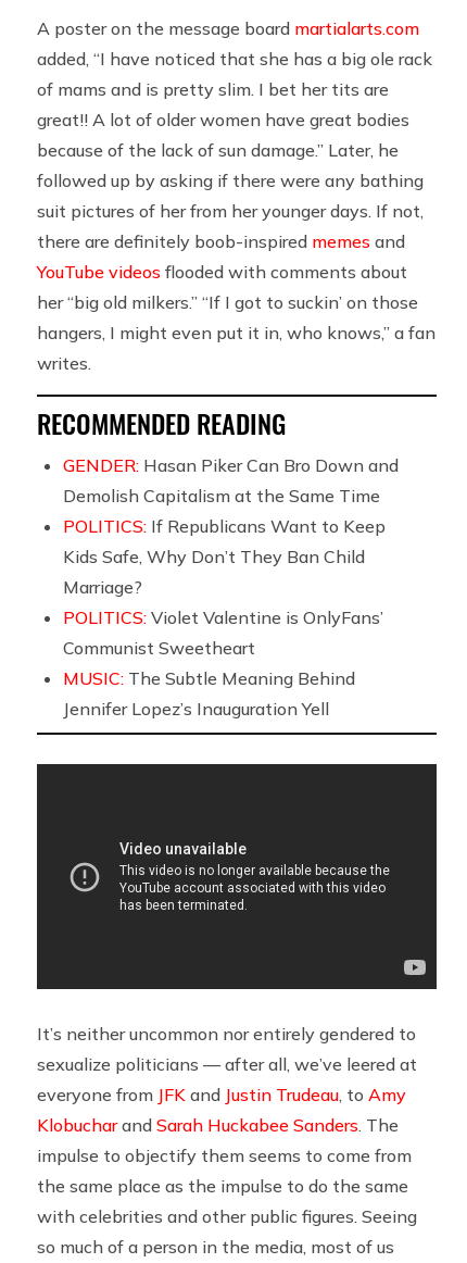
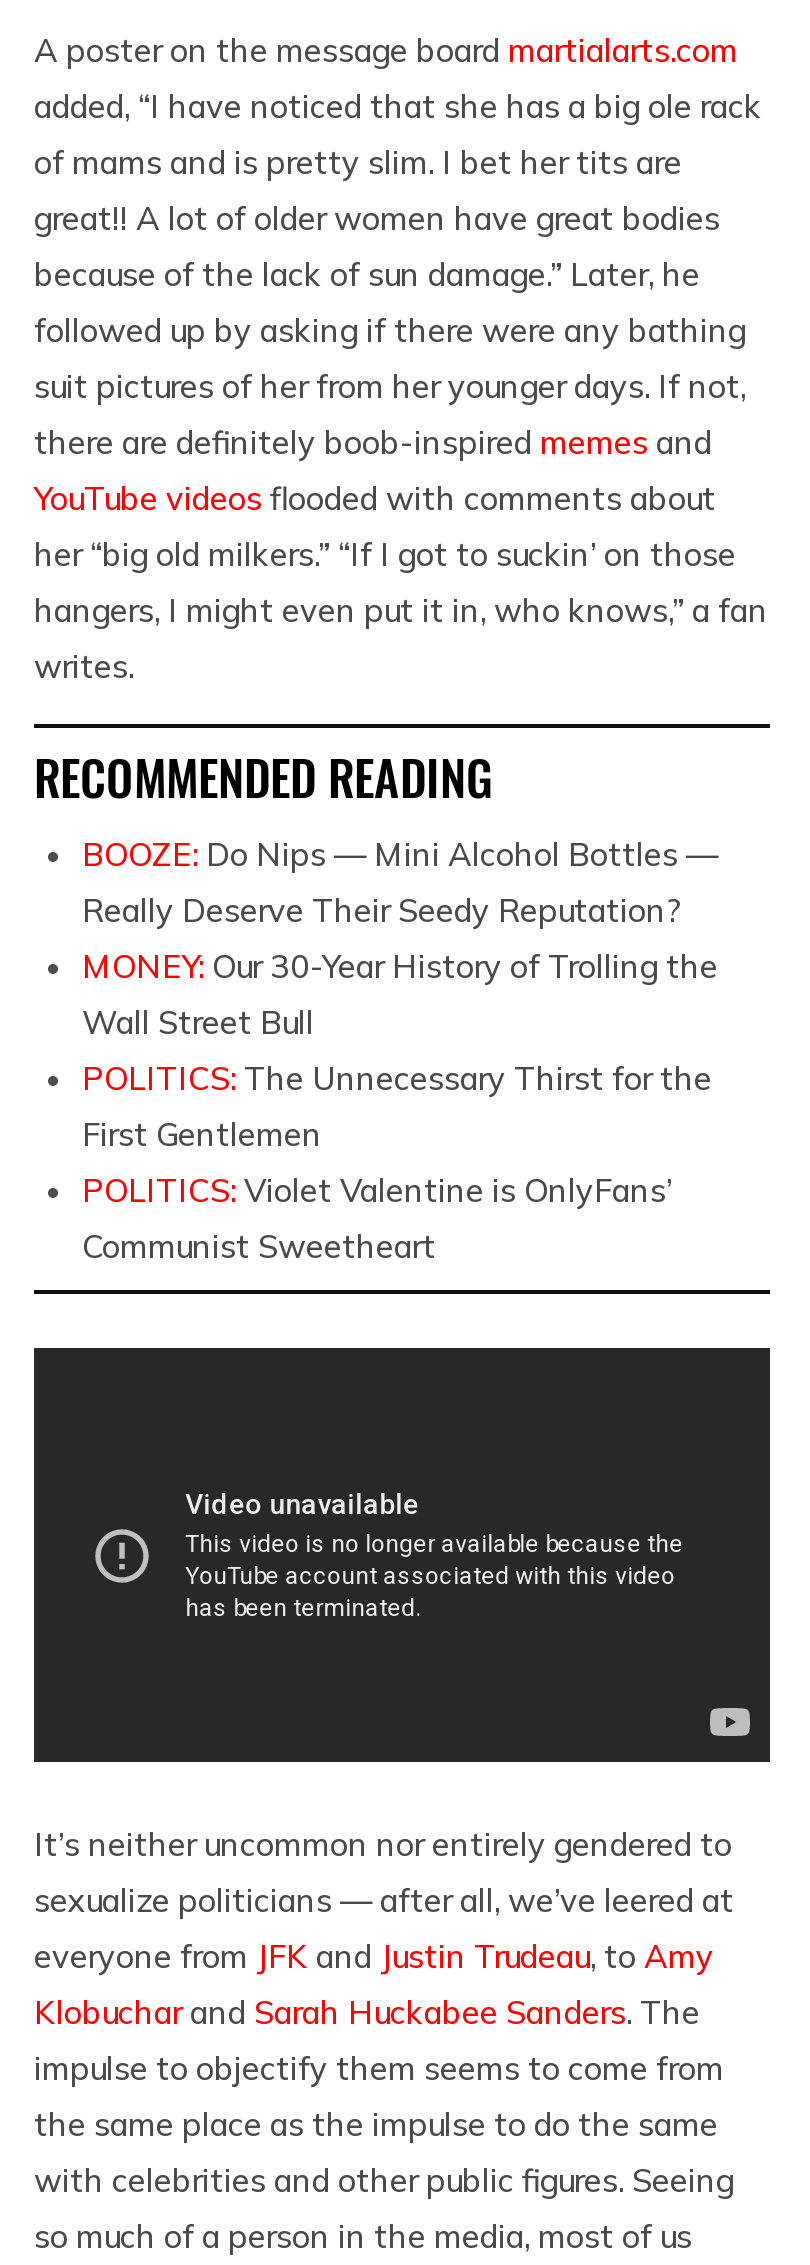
[63,455,399,598] GENDER: Hasan Piker Can Bro Down and | Demolish Capitalism at the Same Time | POLITICS: If Republicans Want to Keep | Kids Safe, Why Don’t They Ban Child | Marriage? -> [82,835,718,1155] BOOZE: Do Nips — Mini Alcohol Bottles — | Really Deserve Their Seedy Reputation? | MONEY: Our 30-Year History of Trolling the | Wall Street Bull | POLITICS: The Unnecessary Thirst for the | First Gentlemen
moved [63,607,383,659] -> [82,1171,672,1267]: POLITICS: Violet Valentine is OnlyFans’ | Communist Sweetheart
[63,668,355,720] MUSIC: The Subtle Meaning Behind | Jennifer Lopez’s Inauguration Yell -> none

